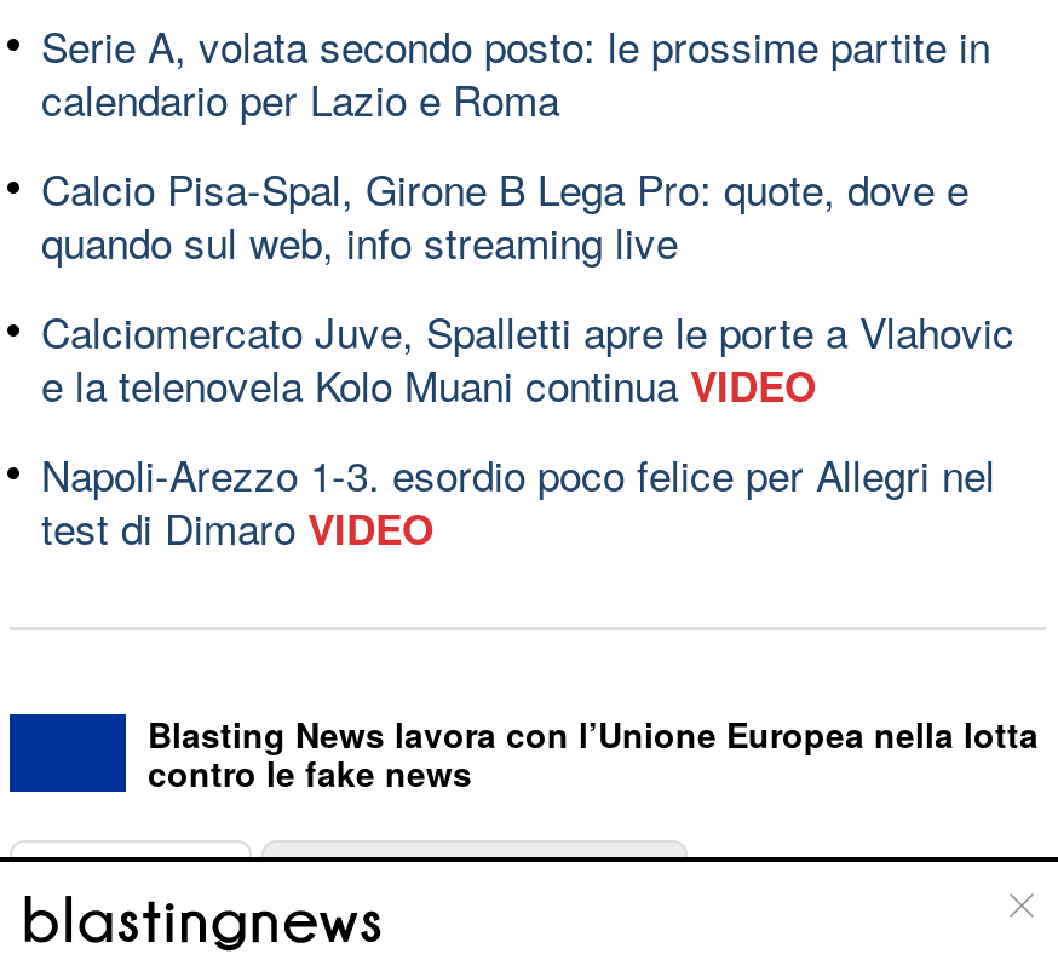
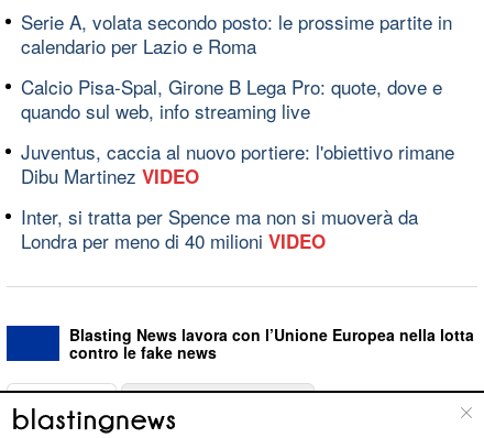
[41,299,1014,413] Calciomercato Juve, Spalletti apre le porte a Vlahovic | e la telenovela Kolo Muani continua VIDEO -> [21,137,454,189] Juventus, caccia al nuovo portiere: l'obiettivo rimane | Dibu Martinez VIDEO
[41,442,995,556] Napoli-Arezzo 1-3. esordio poco felice per Allegri nel | test di Dimaro VIDEO -> [21,202,418,254] Inter, si tratta per Spence ma non si muoverà da | Londra per meno di 40 milioni VIDEO

